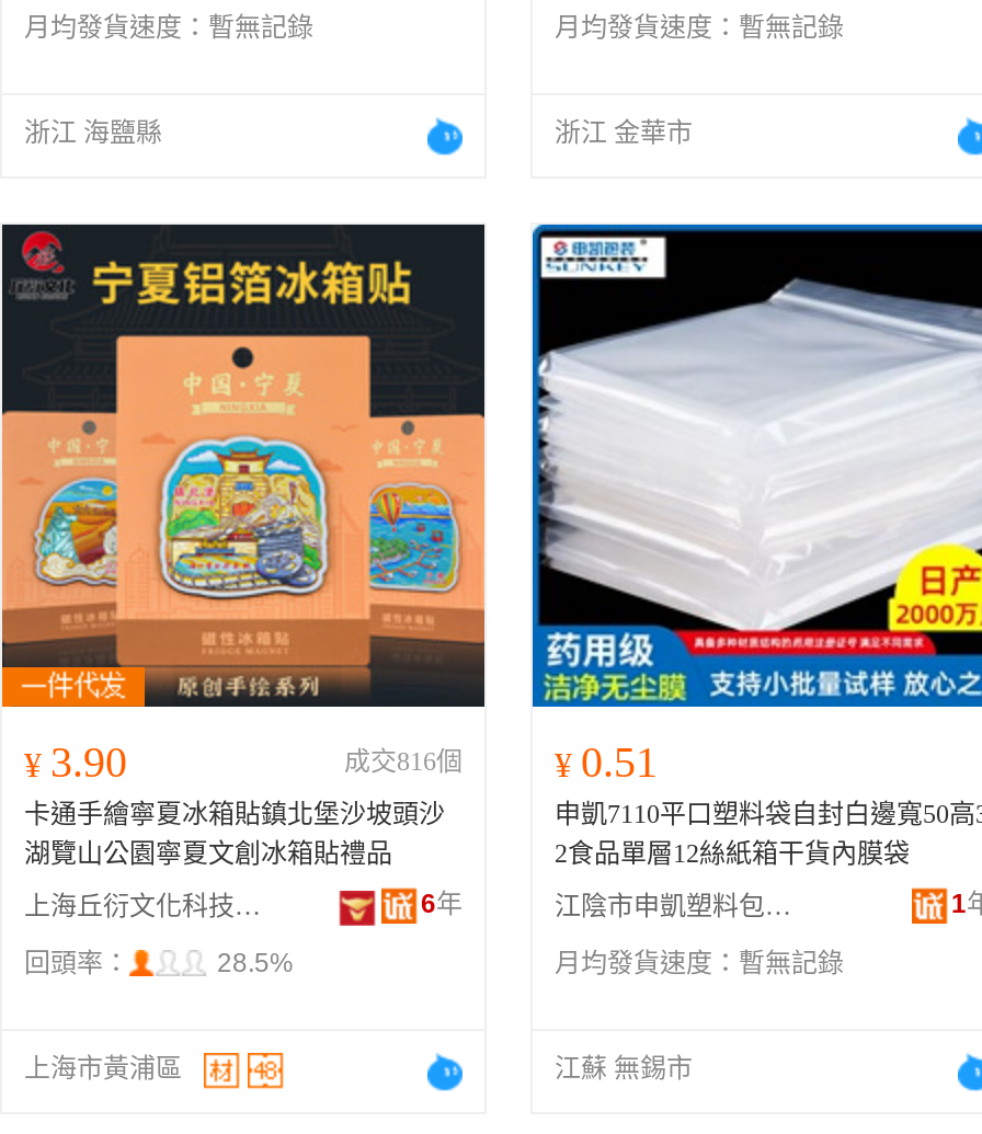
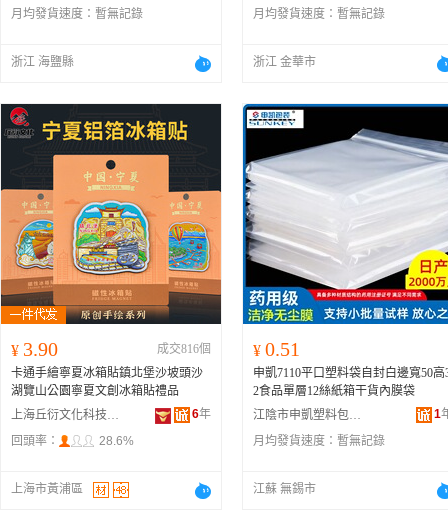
[217,948,294,978] 28.5% -> [99,434,134,448] 28.6%

